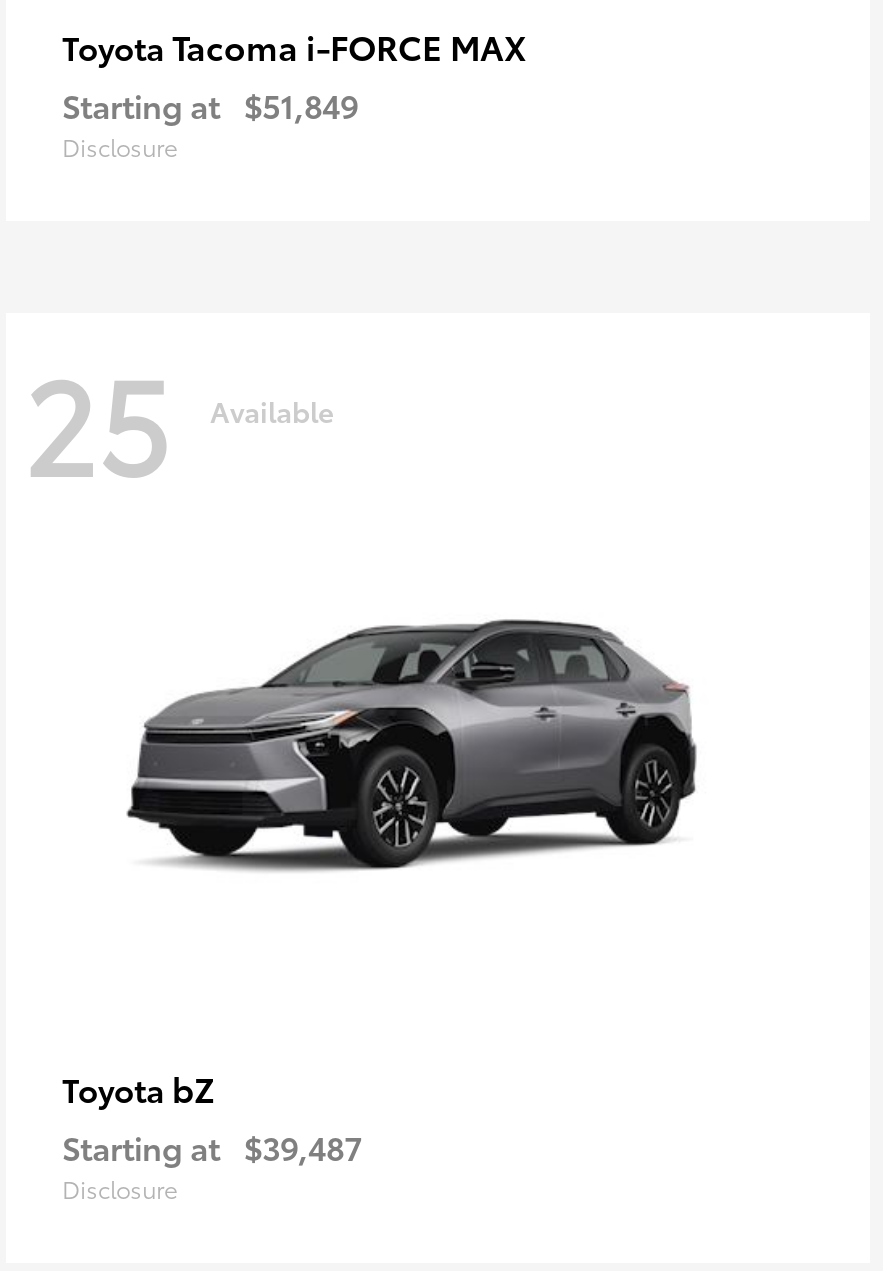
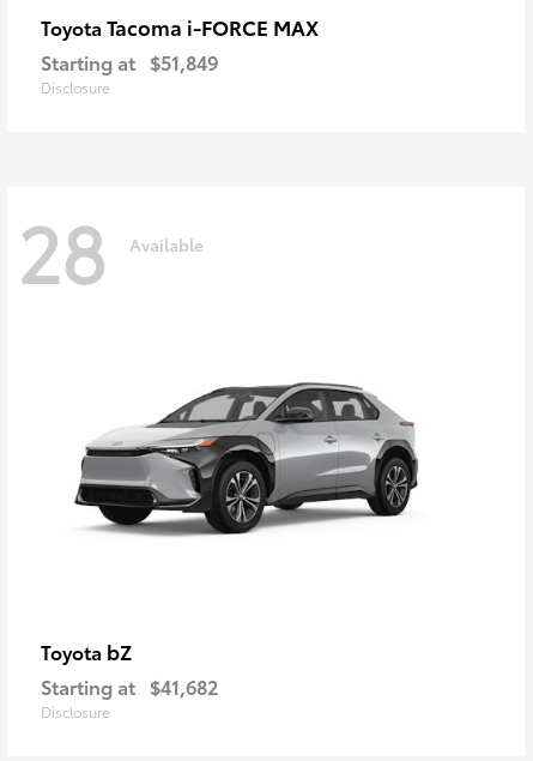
[22,327,334,511] 25 Available -> [17,195,204,305] 28 Available
[118,618,698,896] [image] -> [73,370,420,537] [image]
[62,1123,362,1169] Starting at $39,487 -> [41,672,218,700] Starting at $41,682

